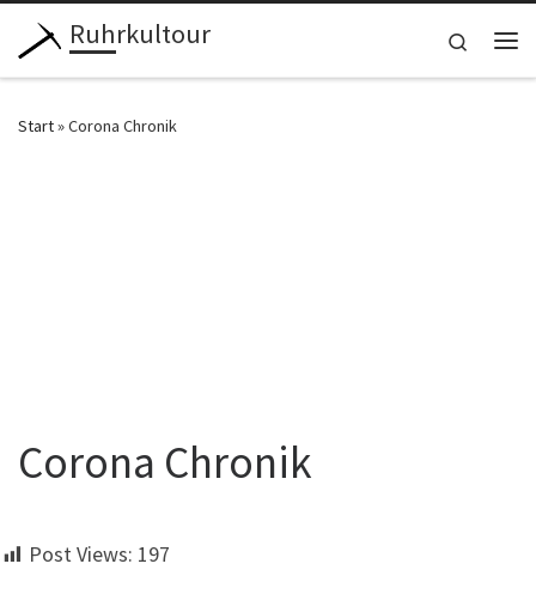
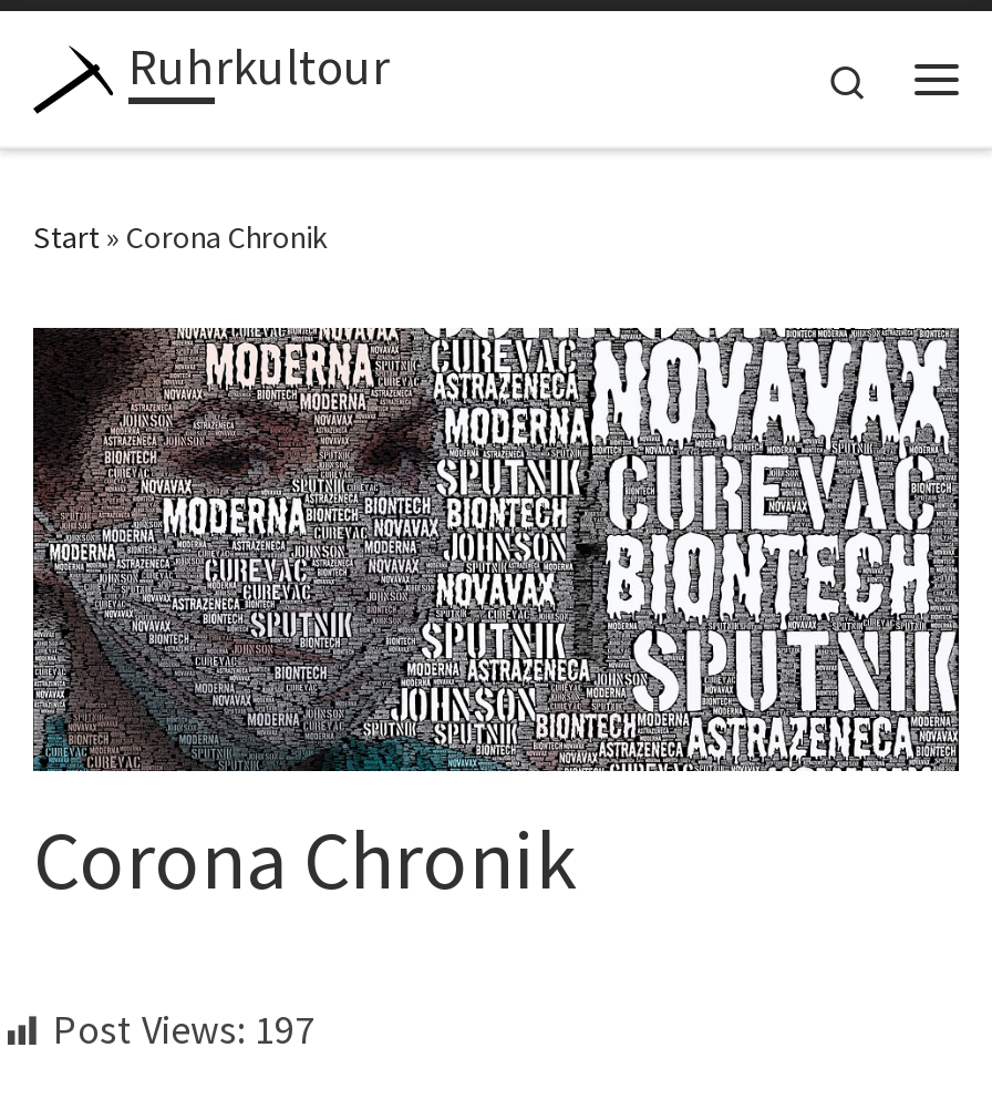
none -> [31,326,961,773] [image]

